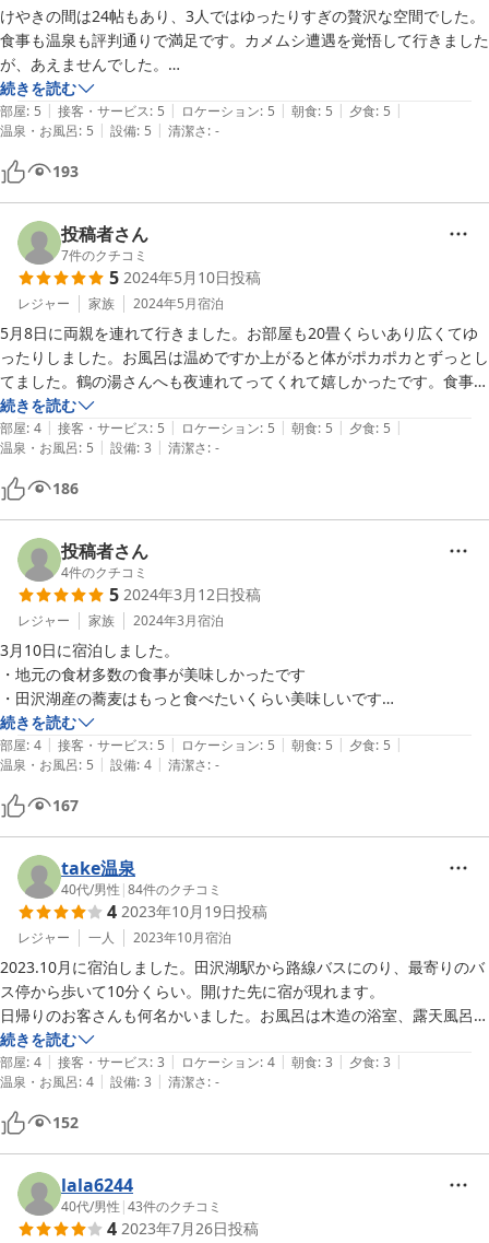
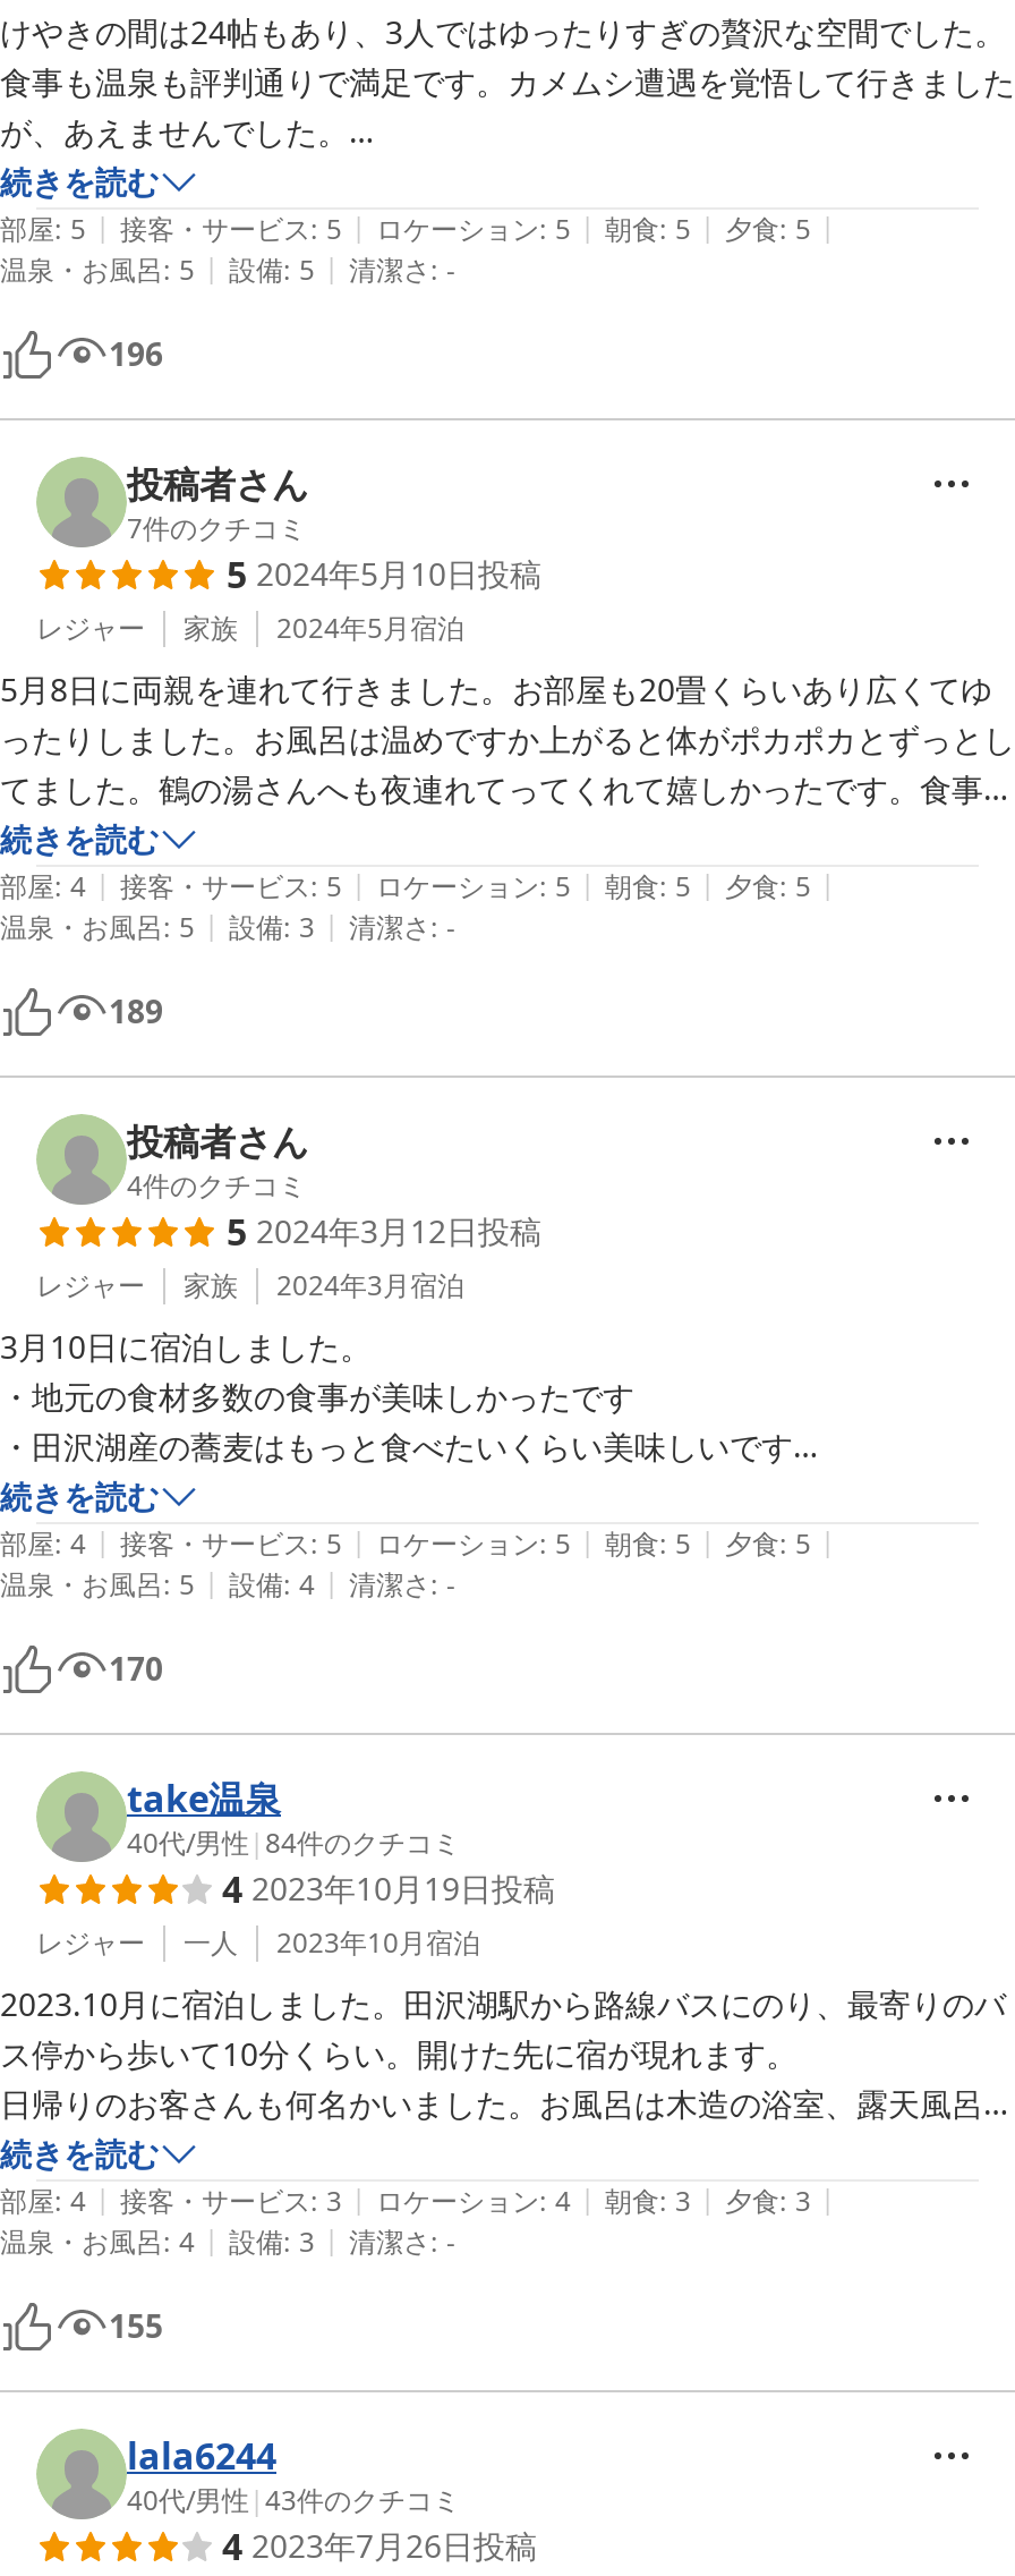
[52,160,79,181] 193 -> [109,332,163,375] 196
[52,478,79,498] 186 -> [109,989,163,1032] 189
[52,795,79,815] 167 -> [109,1646,163,1689] 170
[52,1112,79,1132] 152 -> [109,2304,163,2347] 155

